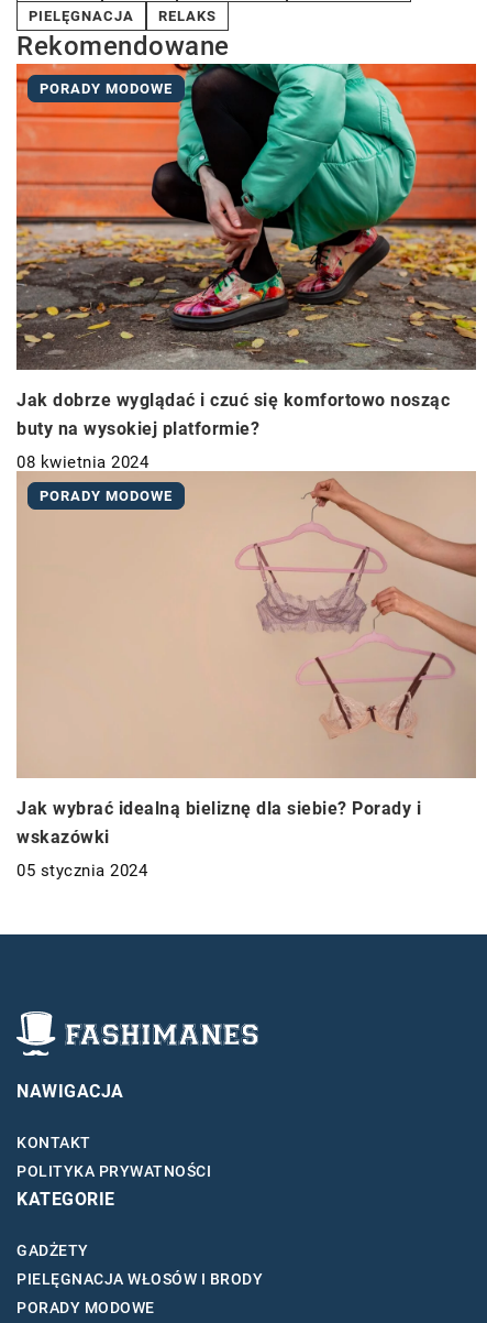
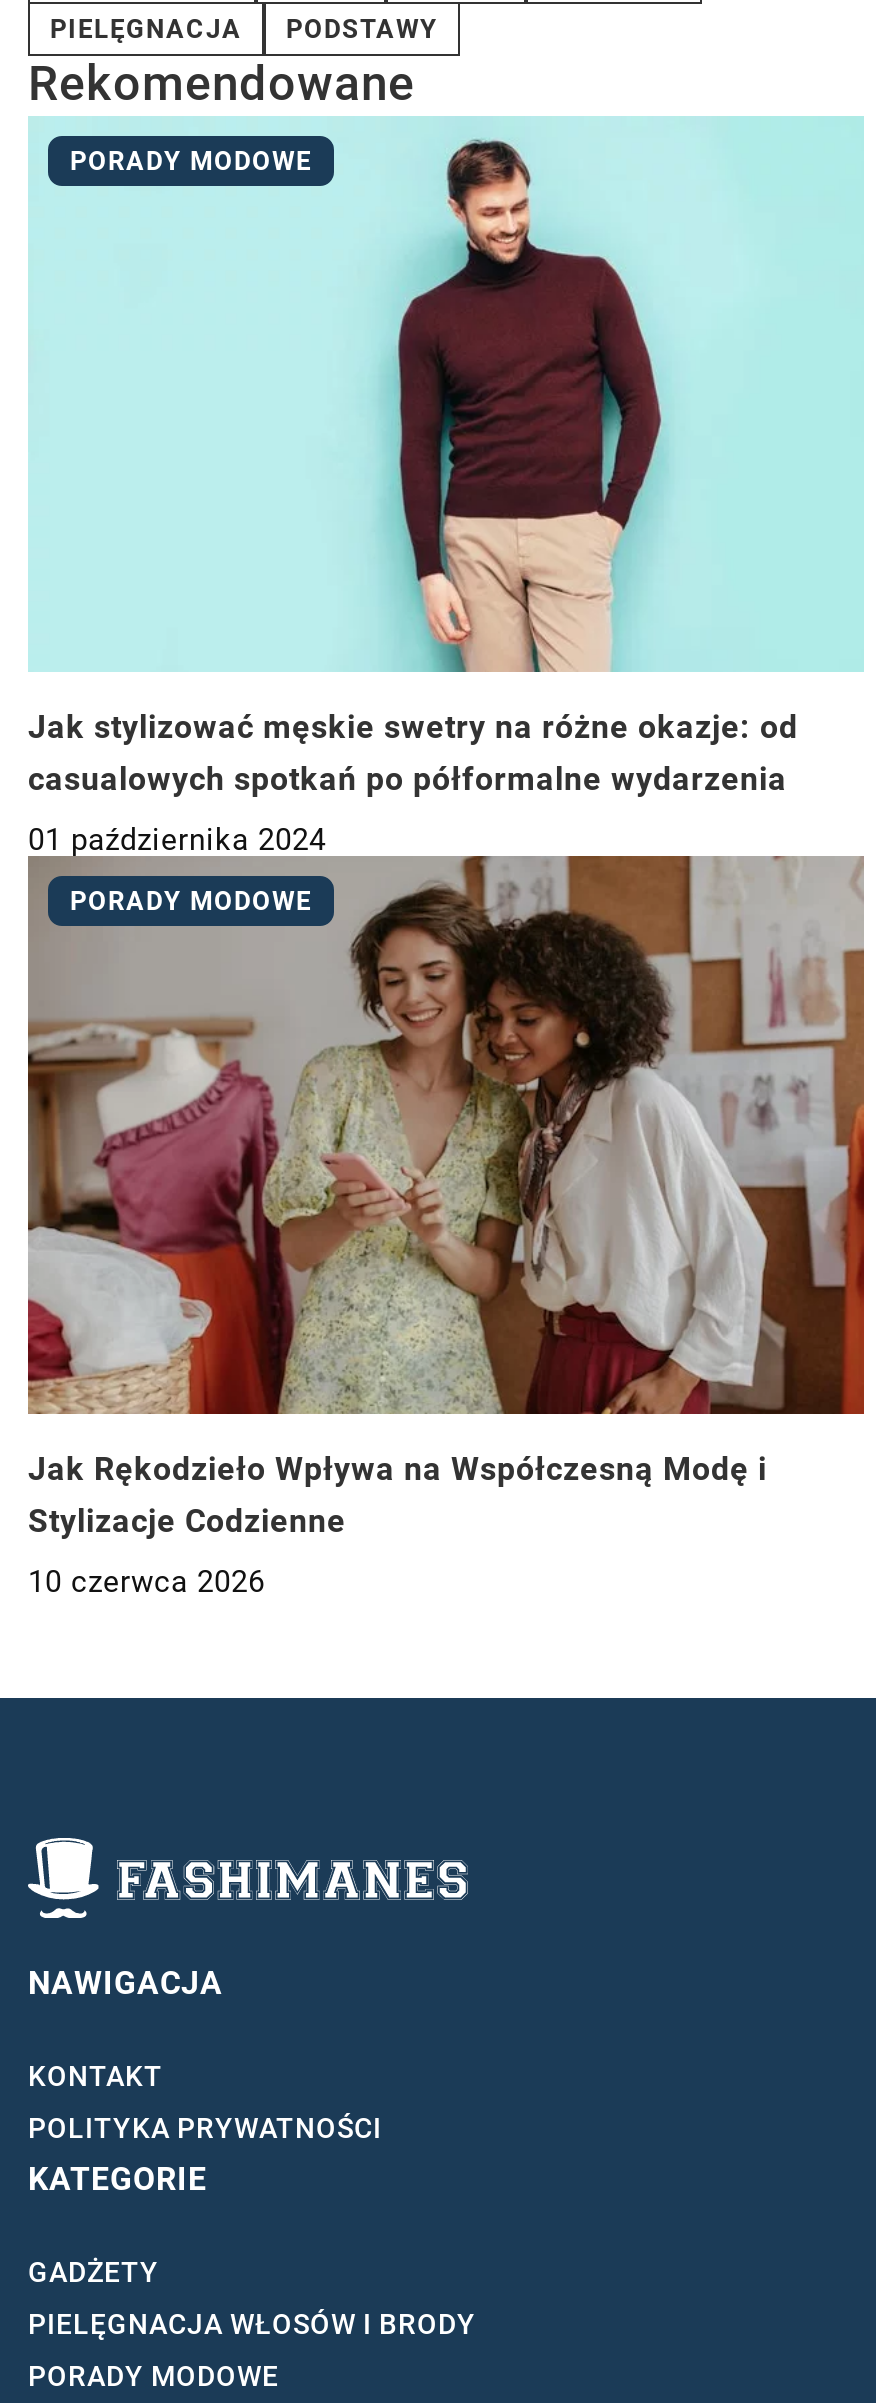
[158,7,217,24] RELAKS -> [286,14,438,44] PODSTAWY
[15,63,477,439] [image] | Jak dobrze wyglądać i czuć się komfortowo nosząc | buty na wysokiej platformie? -> [28,116,864,798] [image] | Jak stylizować męskie swetry na różne okazje: od | casualowych spotkań po półformalne wydarzenia
[16,453,477,778] [image] | 08 kwietnia 2024 -> [26,822,864,1416] [image] | 01 października 2024
[16,798,421,847] Jak wybrać idealną bieliznę dla siebie? Porady i | wskazówki -> [28,1449,767,1539] Jak Rękodzieło Wpływa na Współczesną Modę i | Stylizacje Codzienne
[16,860,147,880] 05 stycznia 2024 -> [28,1563,265,1599] 10 czerwca 2026

